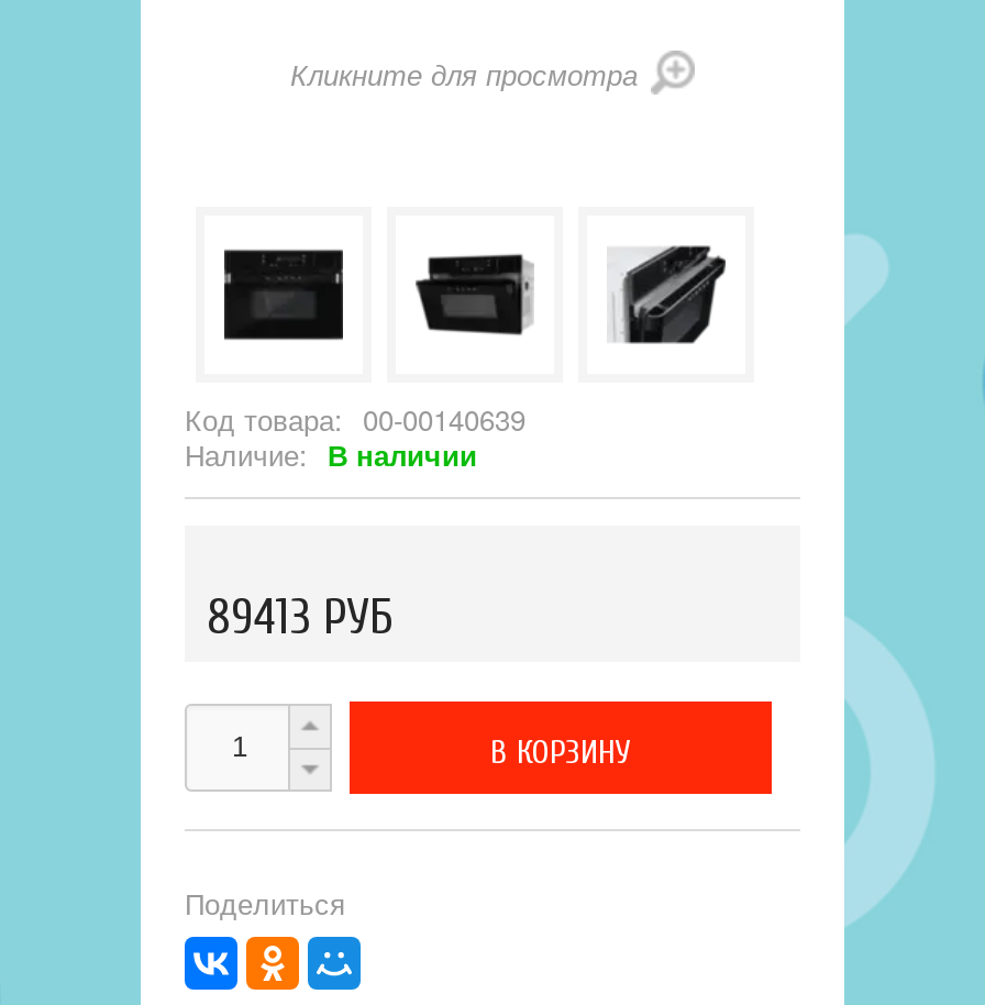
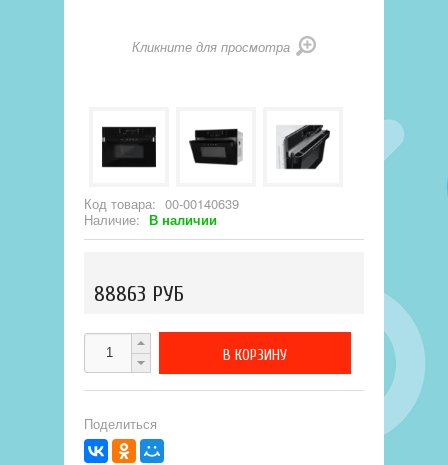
[207,589,394,647] 89413 РУБ -> [94,281,184,307] 88863 РУБ

